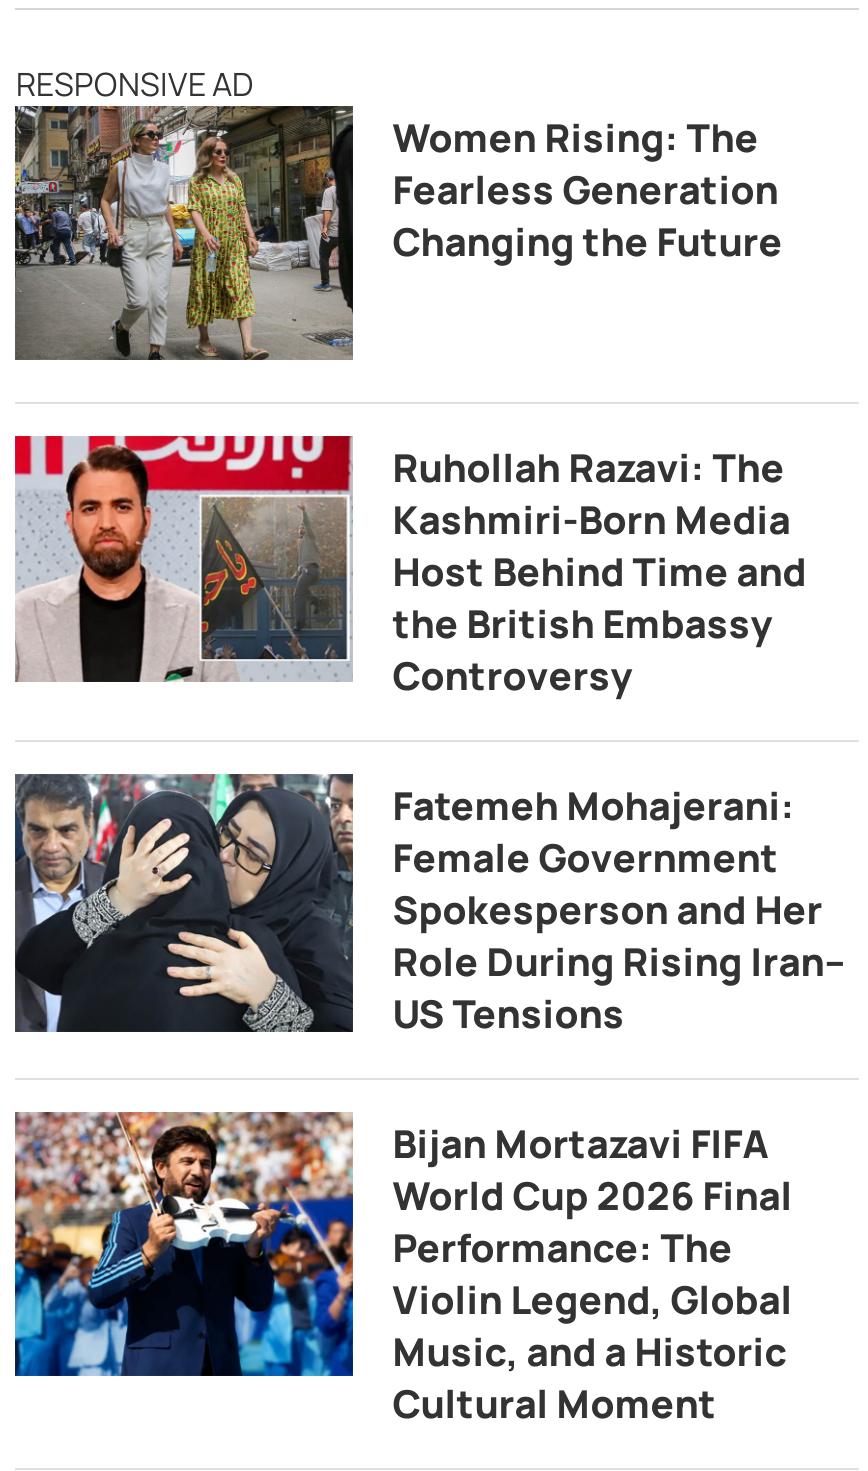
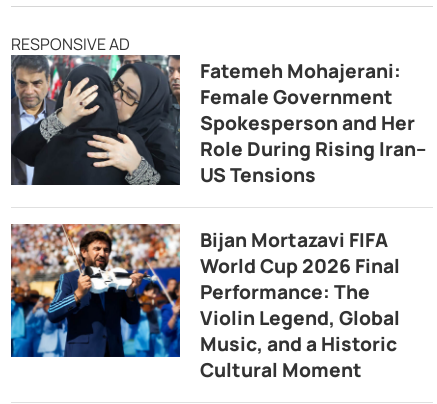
[13,104,782,362] [image] | Women Rising: The | Fearless Generation | Changing the Future -> none
[13,434,806,702] [image] | Ruhollah Razavi: The | Kashmiri-Born Media | Host Behind Time and | the British Embassy | Controversy -> none

